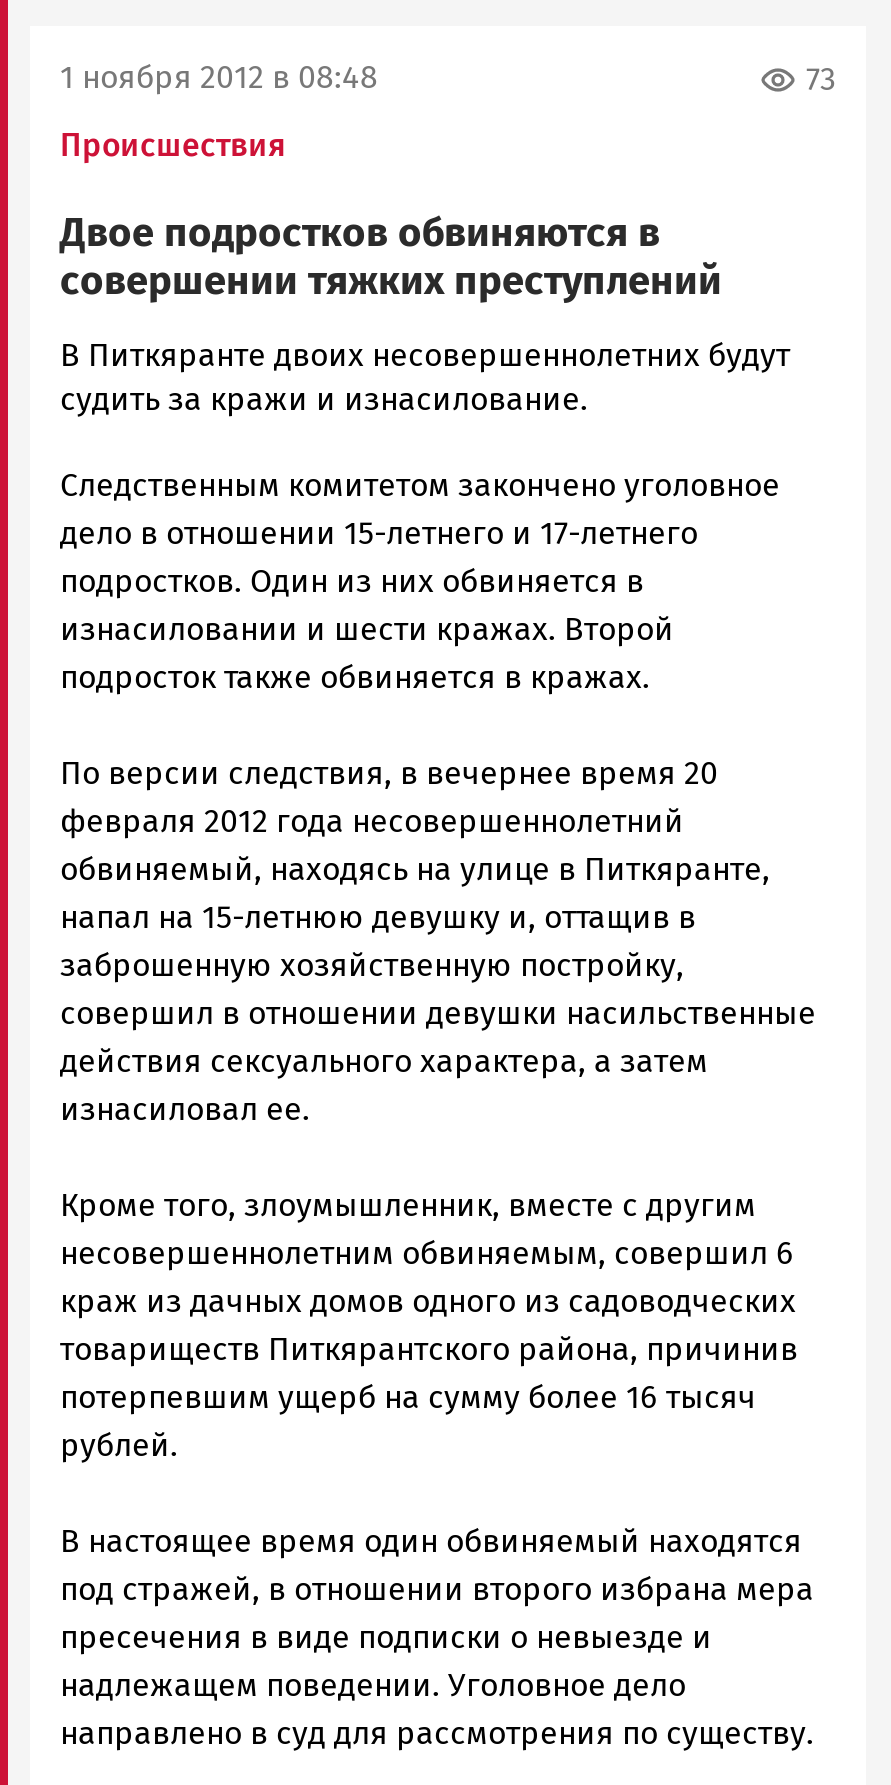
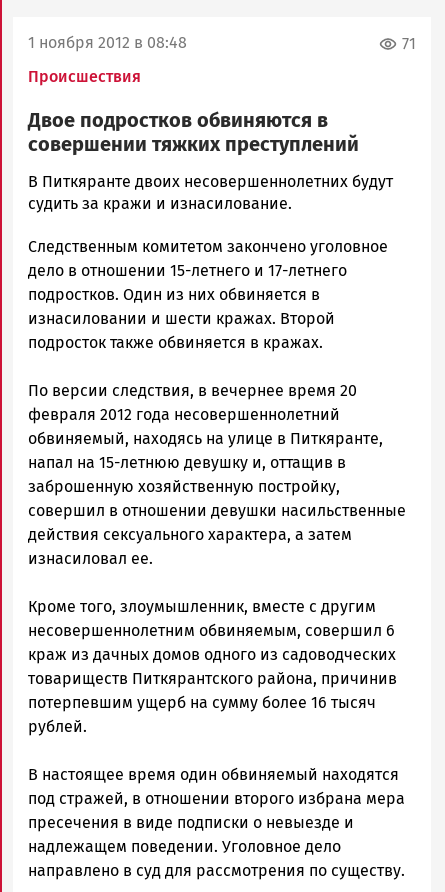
[806,61,836,99] 73 -> [402,34,416,53] 71

